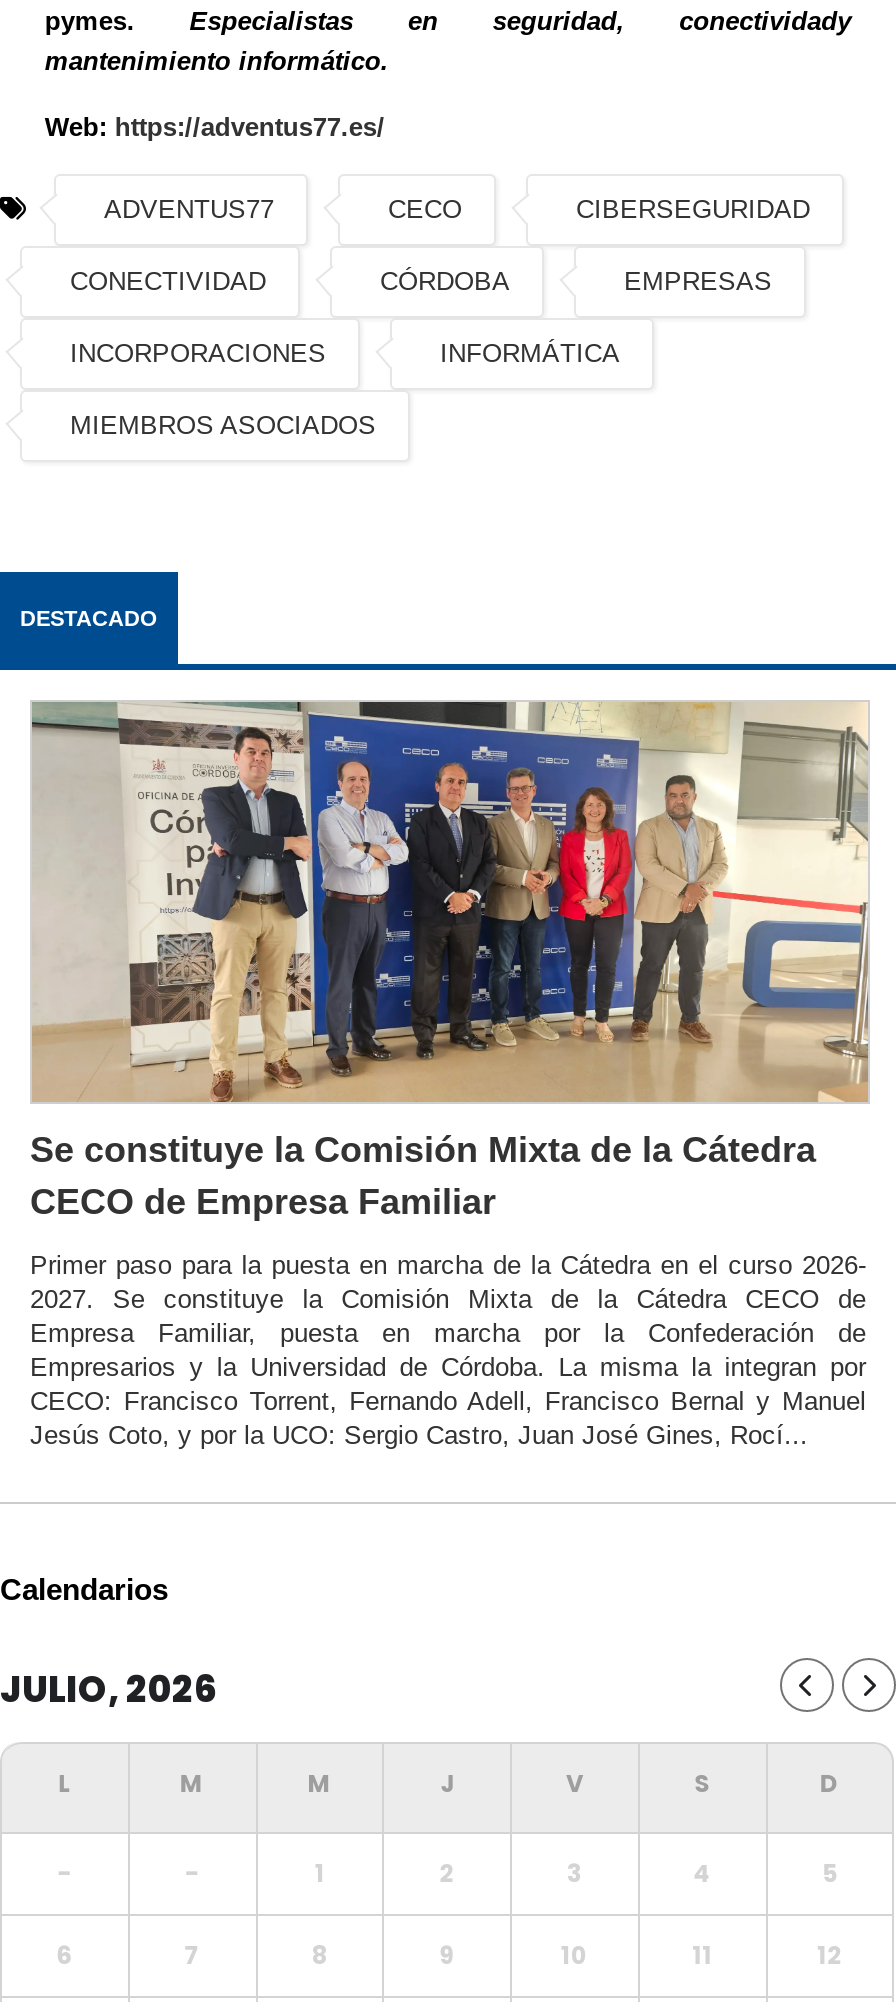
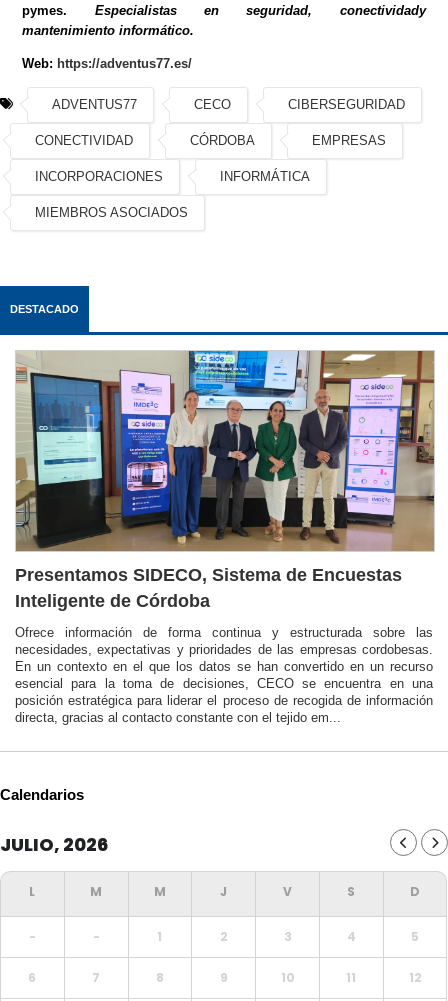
[30,700,868,1222] [image] | Se constituye la Comisión Mixta de la Cátedra | CECO de Empresa Familiar -> [15,350,435,611] [image] | Presentamos SIDECO, Sistema de Encuestas | Inteligente de Córdoba
[30,1250,866,1450] Primer paso para la puesta en marcha de la Cátedra en el curso 2026- | 2027. Se constituye la Comisión Mixta de la Cátedra CECO de | Empresa Familiar, puesta en marcha por la Confederación de | Empresarios y la Universidad de Córdoba. La misma la integran por | CECO: Francisco Torrent, Fernando Adell, Francisco Bernal y Manuel | Jesús Coto, y por la UCO: Sergio Castro, Juan José Gines, Rocí... -> [15,625,433,725] Ofrece información de forma continua y estructurada sobre las | necesidades, expectativas y prioridades de las empresas cordobesas. | En un contexto en el que los datos se han convertido en un recurso | esencial para la toma de decisiones, CECO se encuentra en una | posición estratégica para liderar el proceso de recogida de información | directa, gracias al contacto constante con el tejido em...

